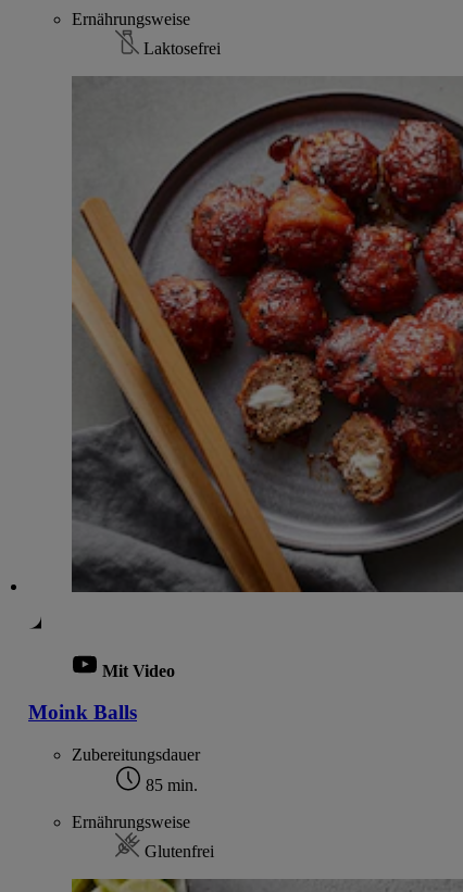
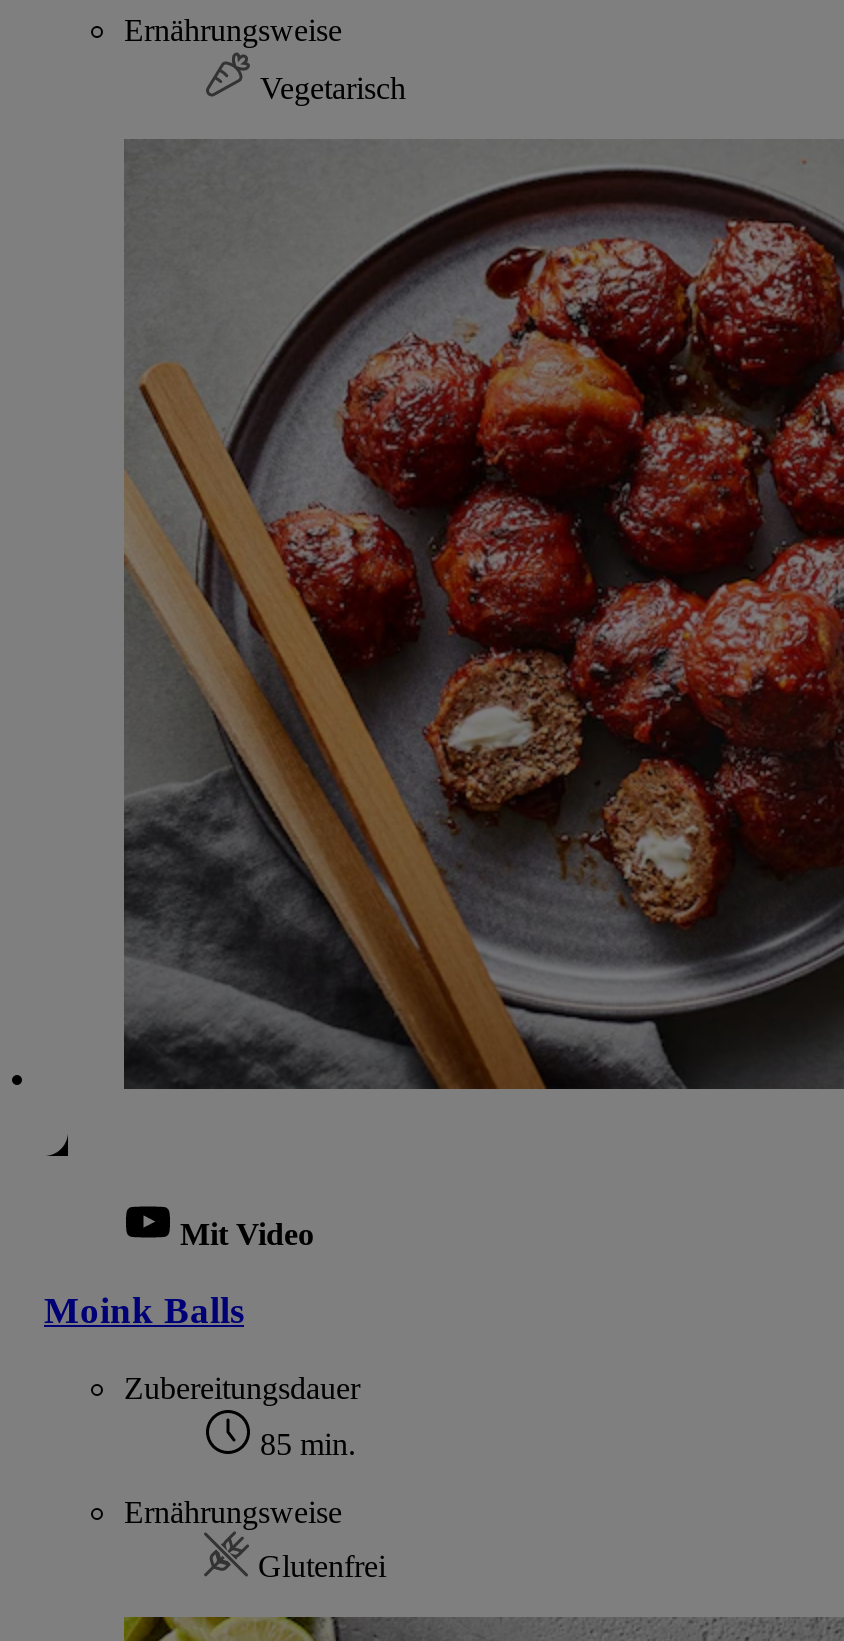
[139,39,221,57] Laktosefrei -> [252,70,406,104] Vegetarisch

